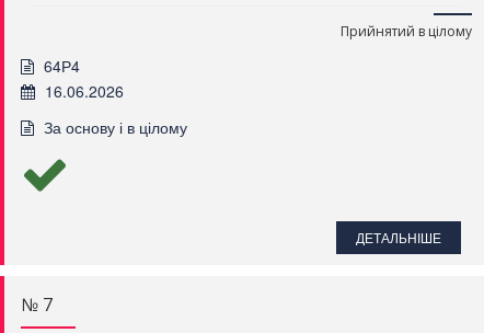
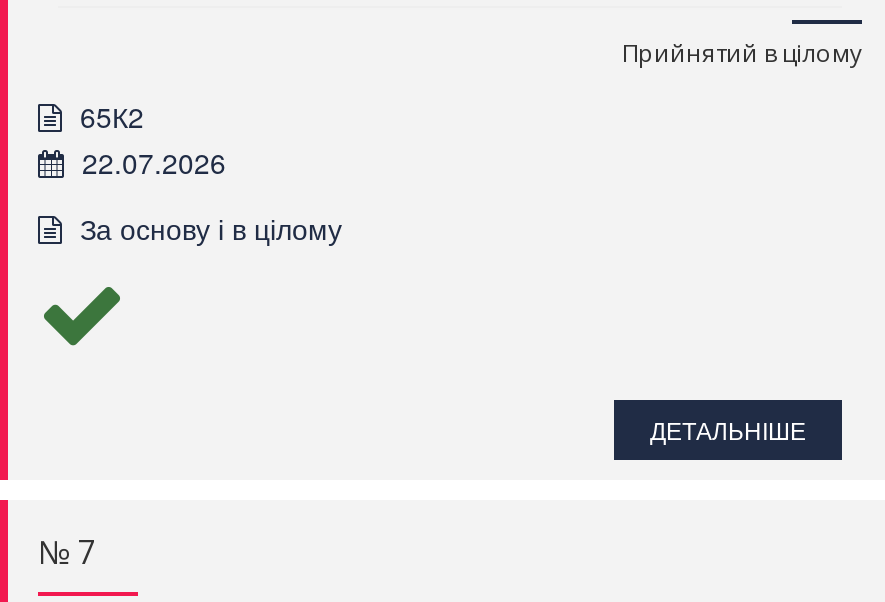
[39,55,124,102] 64Р4 | 16.06.2026 -> [72,96,226,182] 65К2 | 22.07.2026

